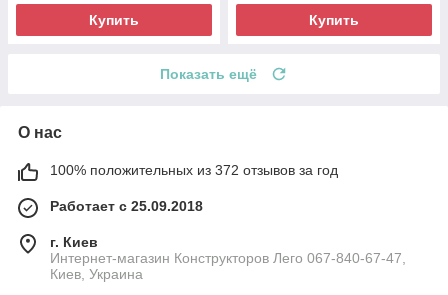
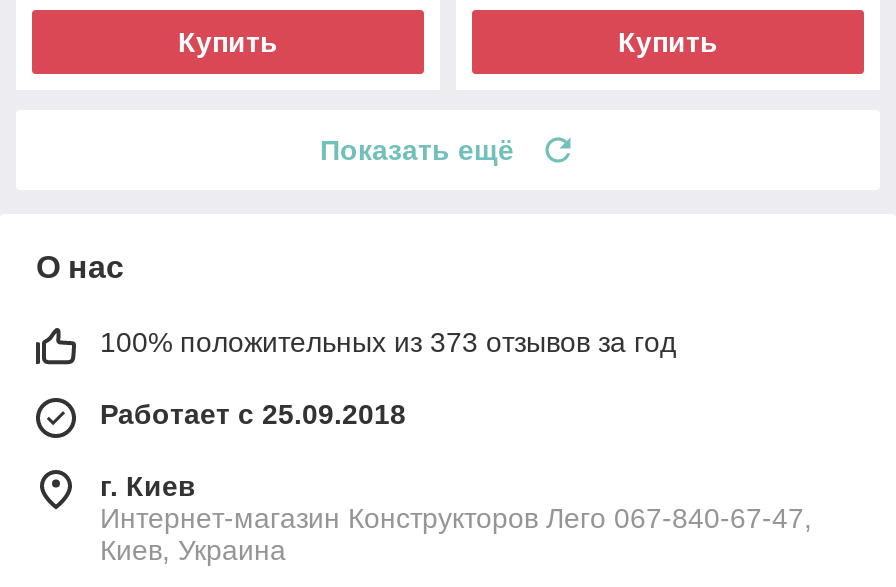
[50,162,338,178] 100% положительных из 372 отзывов за год -> [100,326,676,358] 100% положительных из 373 отзывов за год

